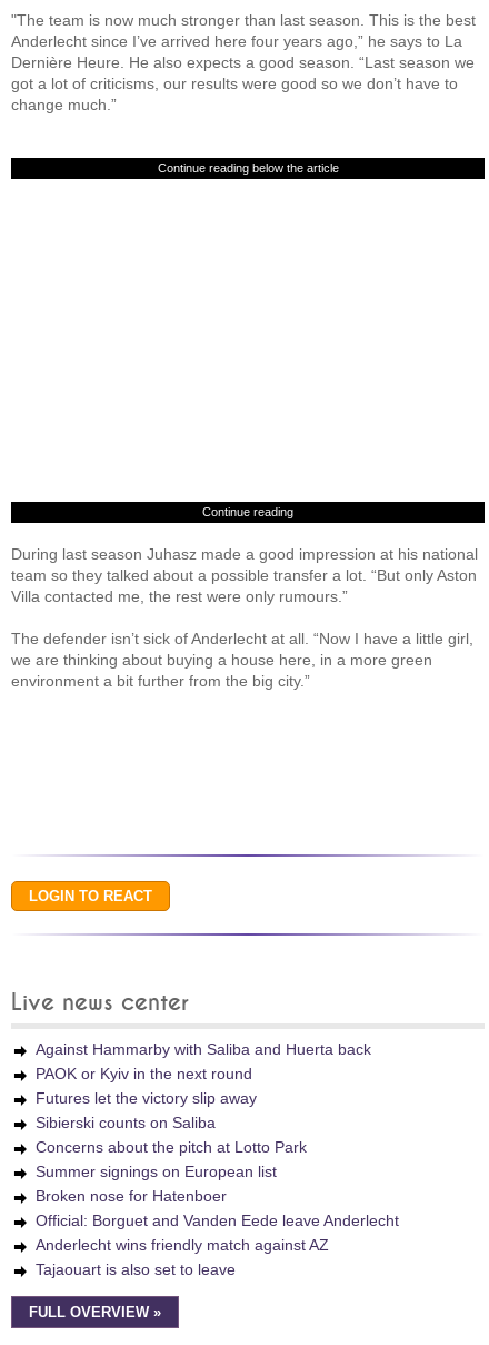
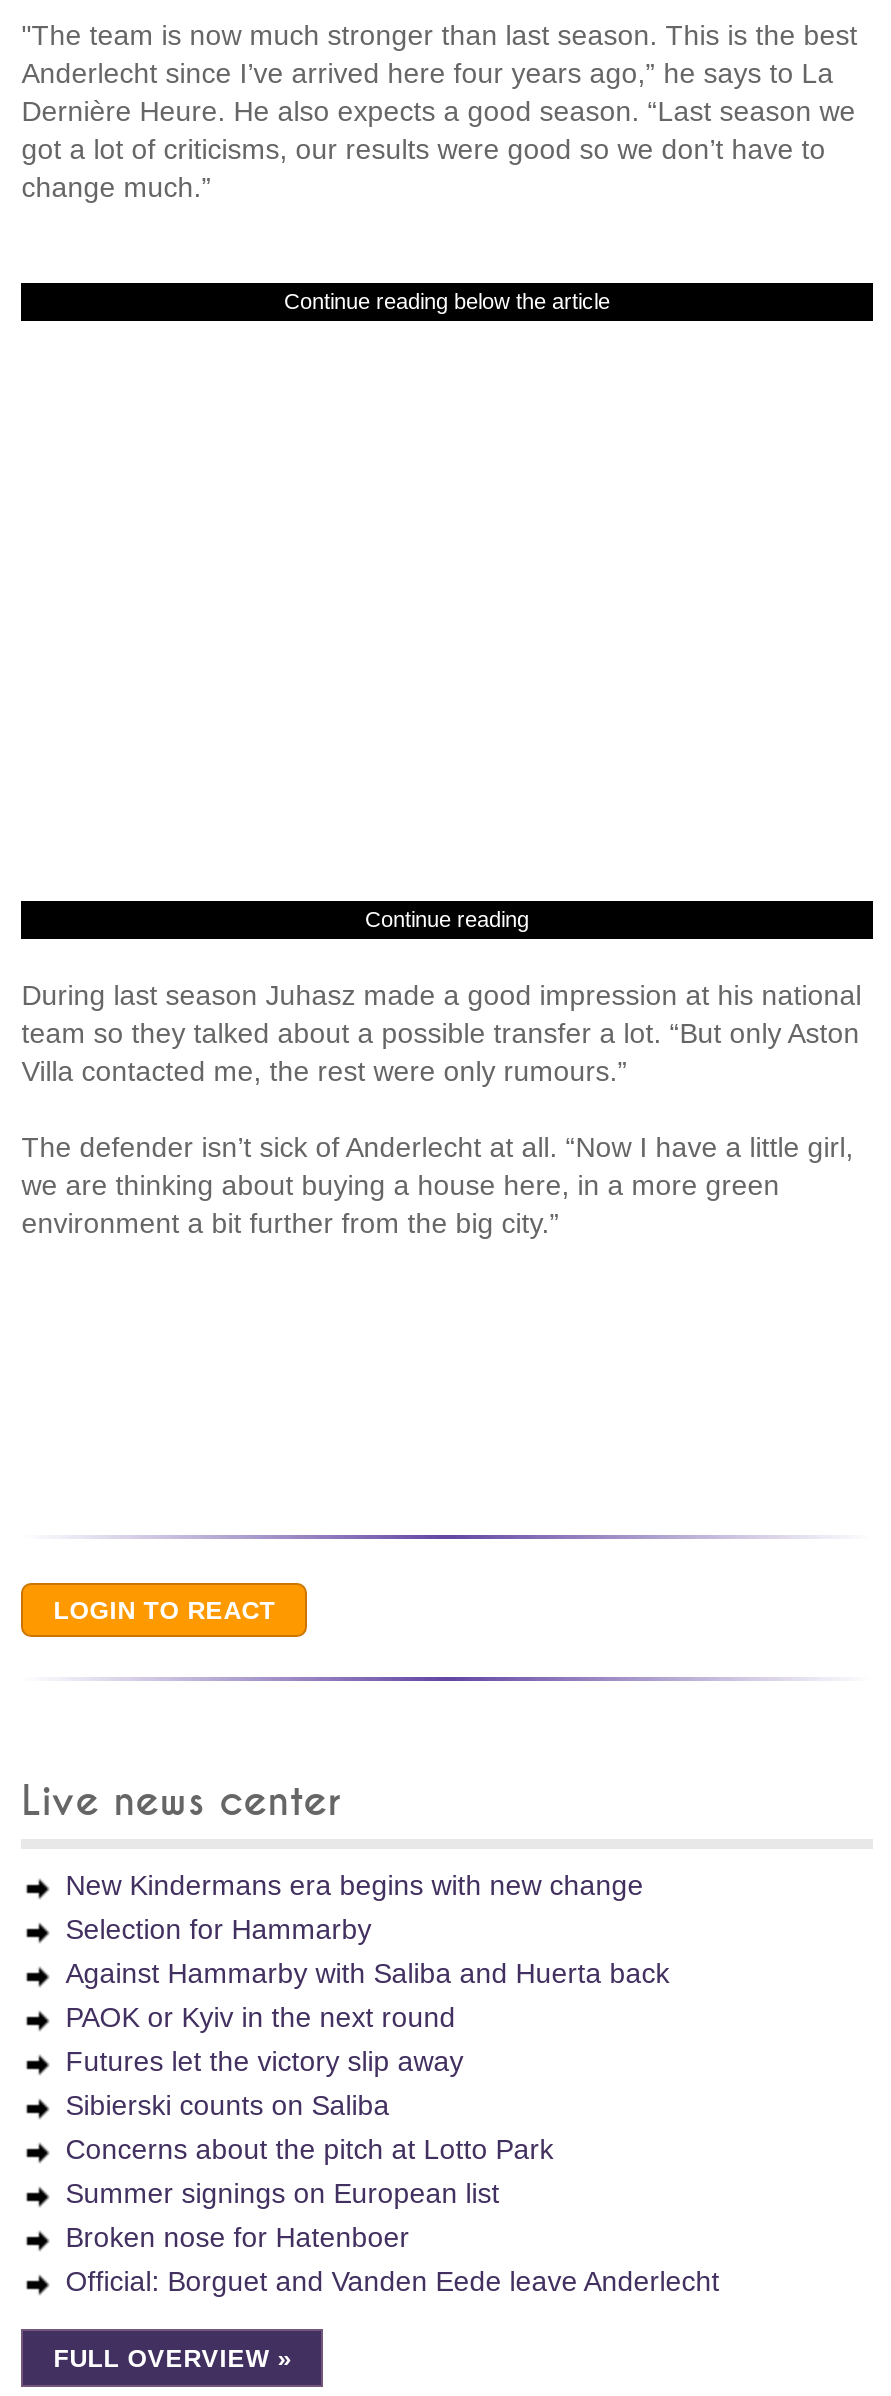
none -> [65,1869,643,1945] New Kindermans era begins with new change | Selection for Hammarby
moved [36,1040,399,1229] -> [65,1957,719,2297]: Against Hammarby with Saliba and Huerta back | PAOK or Kyiv in the next round | Futures let the victory slip away | Sibierski counts on Saliba | Concerns about the pitch at Lotto Park | Summer signings on European list | Broken nose for Hatenboer | Official: Borguet and Vanden Eede leave Anderlecht
[36,1236,329,1278] Anderlecht wins friendly match against AZ | Tajaouart is also set to leave -> none

